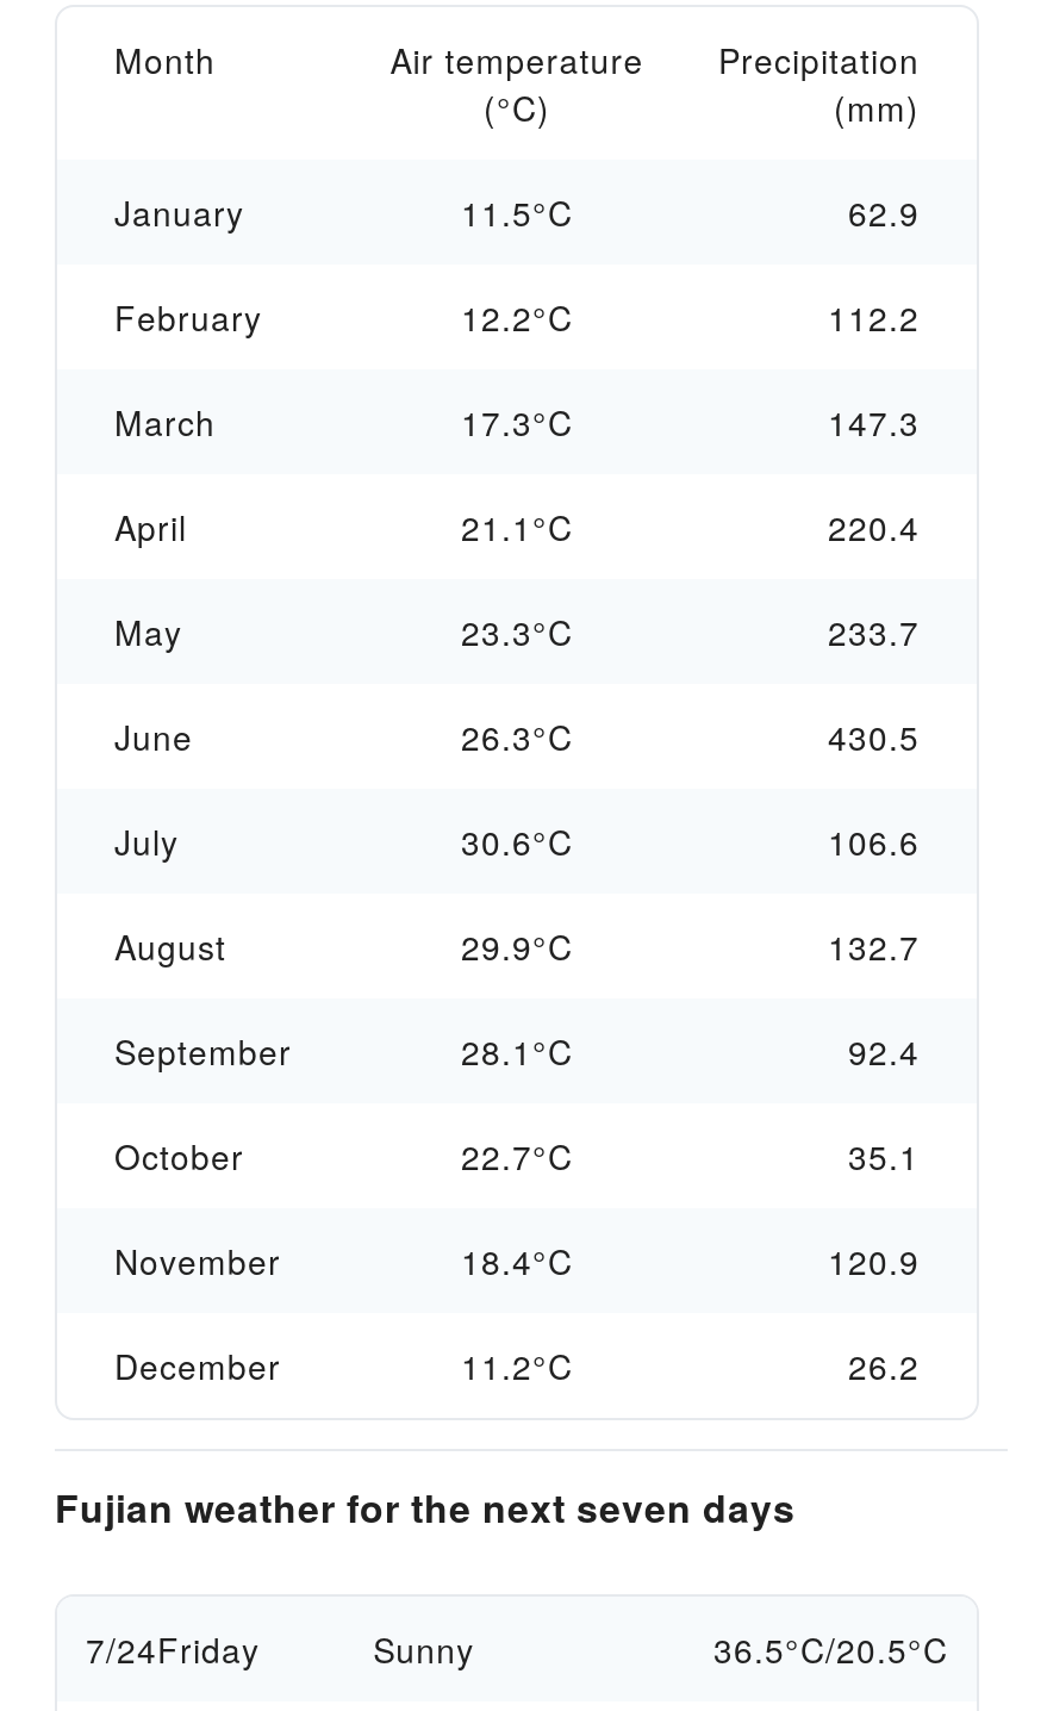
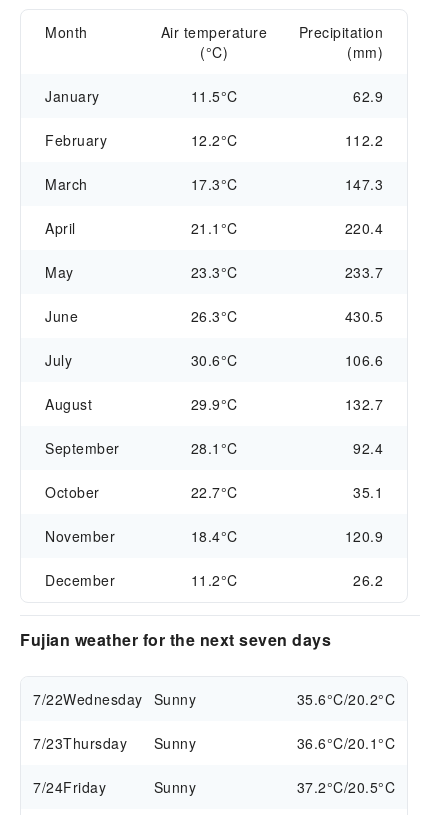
none -> [33,689,395,753] 7/22Wednesday Sunny | 35.6°C/20.2°C | 7/23Thursday | Sunny | 36.6°C/20.1°C
[713,1625,948,1673] 36.5°C/20.5°C -> [296,777,395,797] 37.2°C/20.5°C

